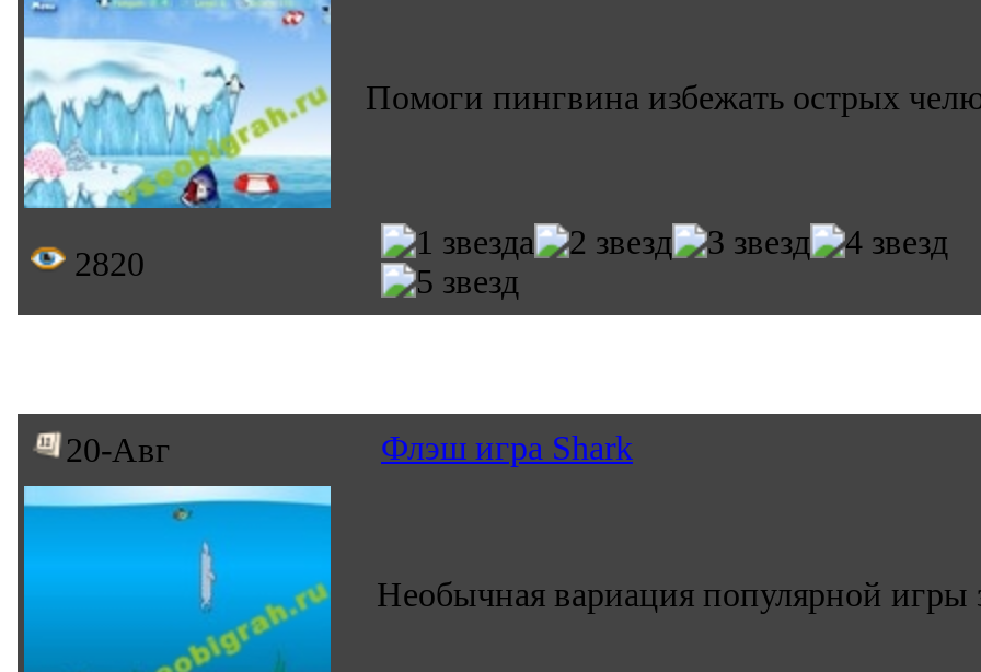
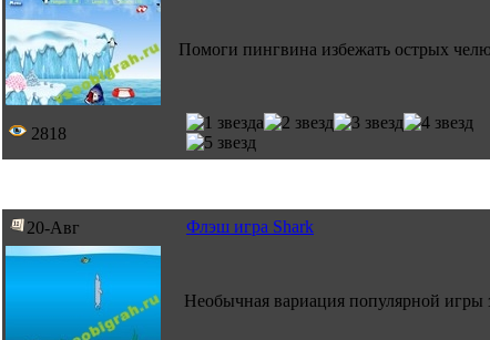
[66,245,145,282] 2820 -> [27,124,67,143] 2818

